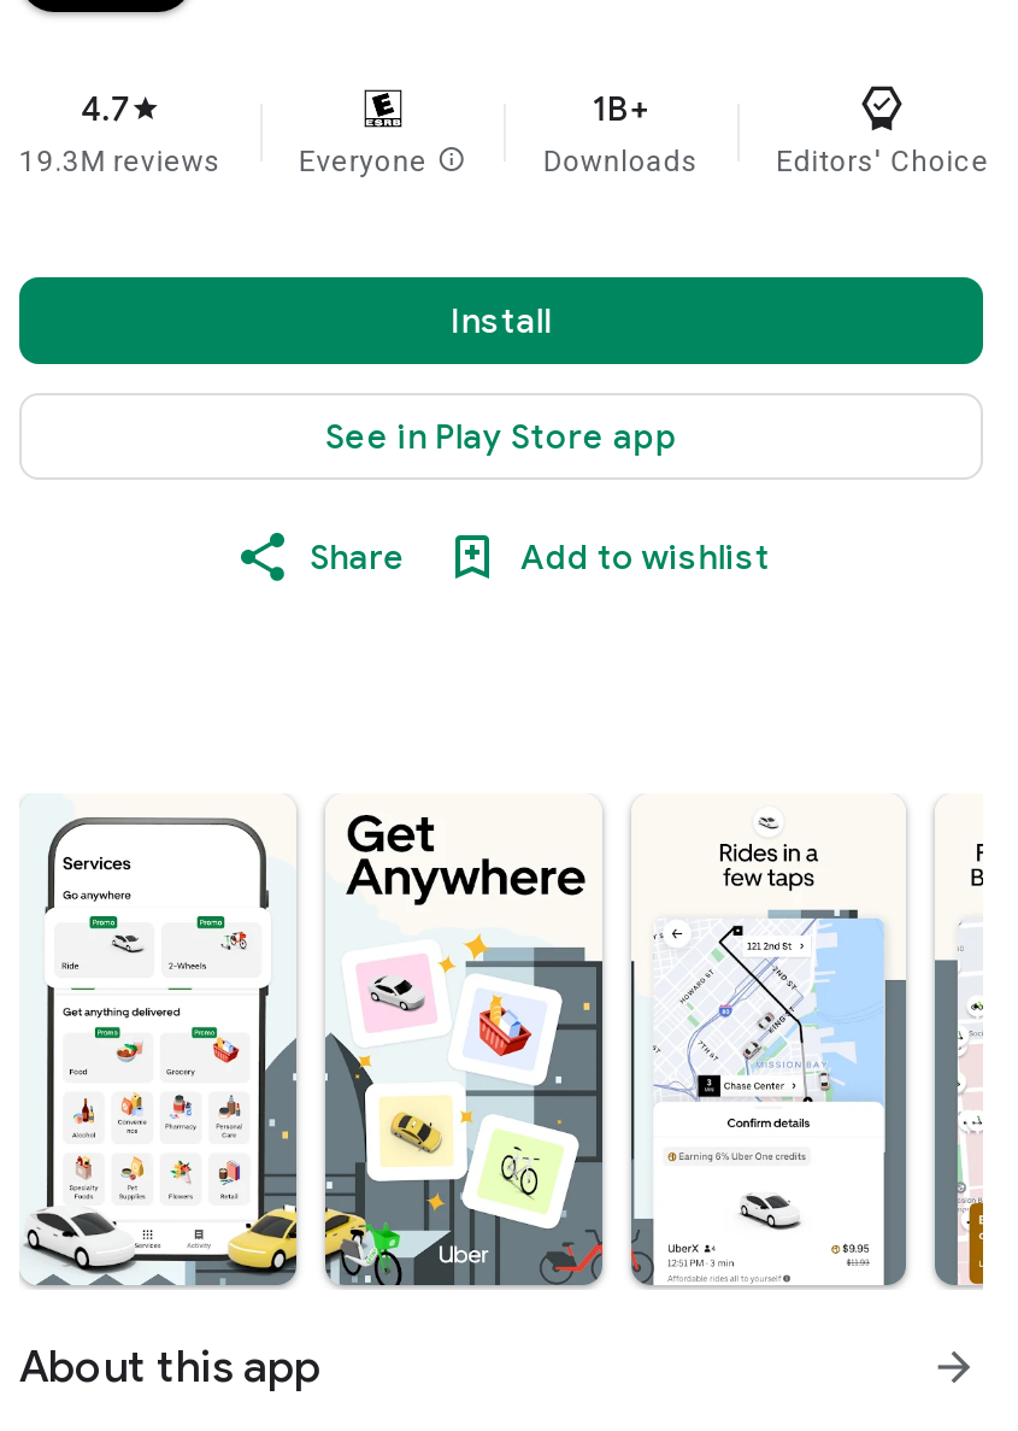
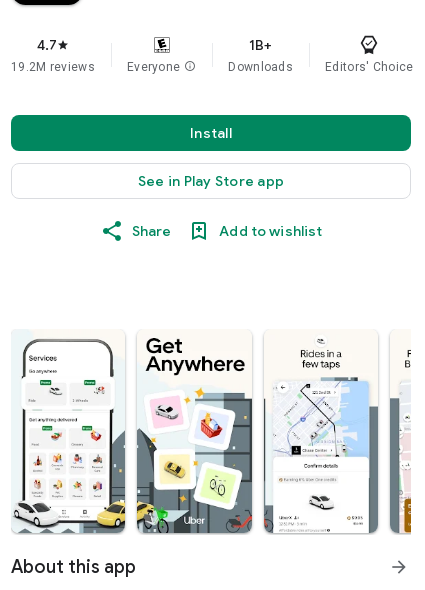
[19,145,221,178] 19.3M reviews -> [11,60,95,74] 19.2M reviews

